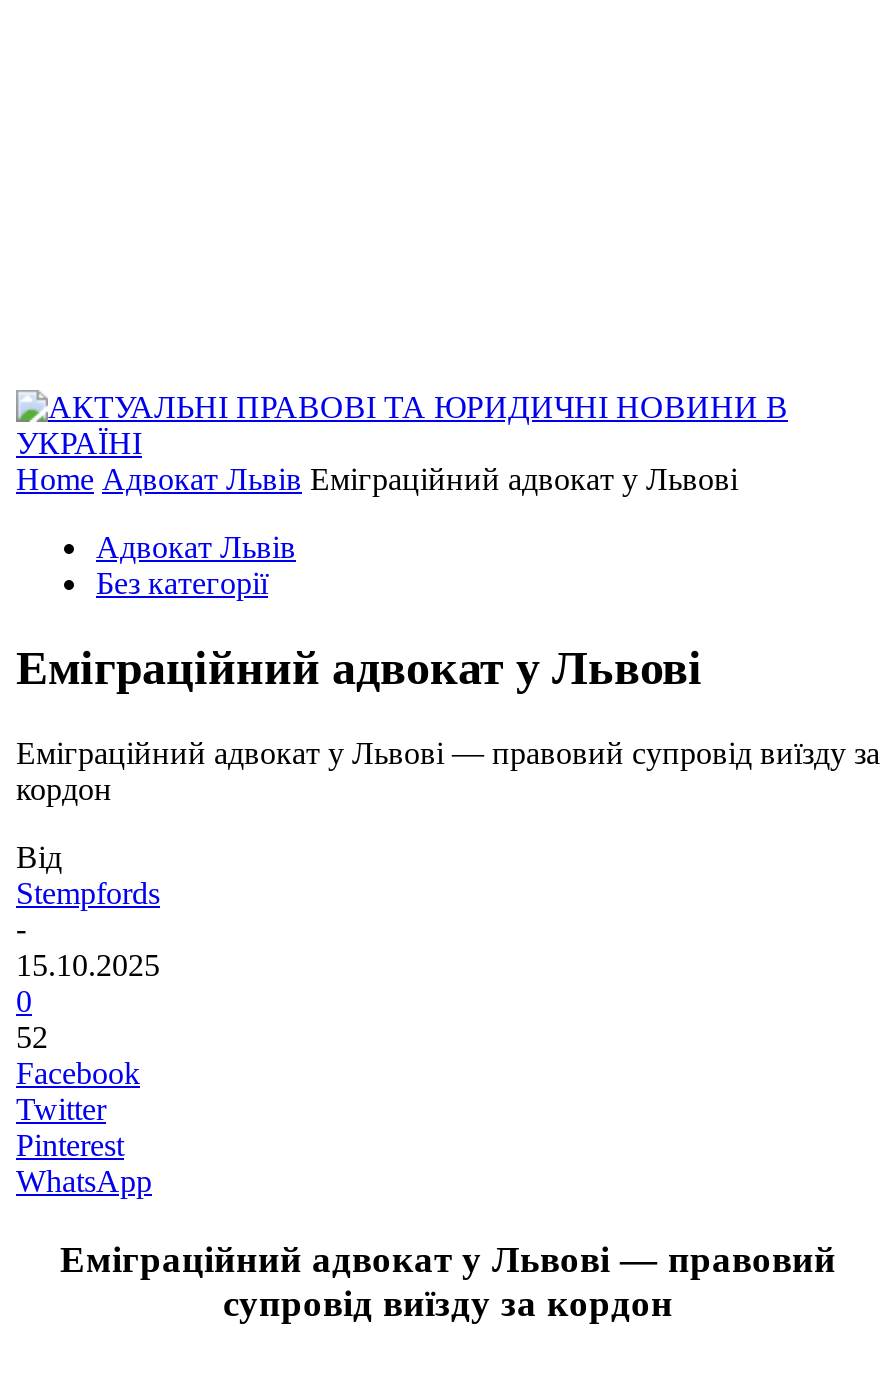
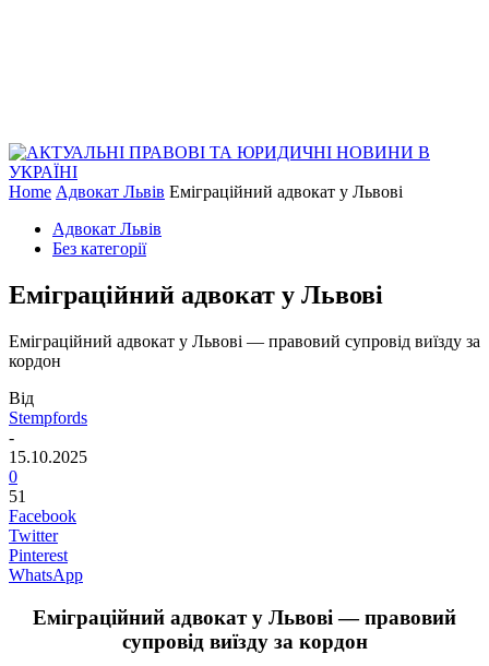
[16,1020,48,1054] 52 -> [9,487,26,505] 51

